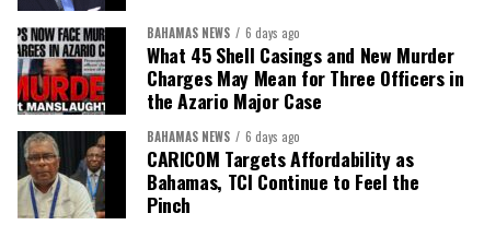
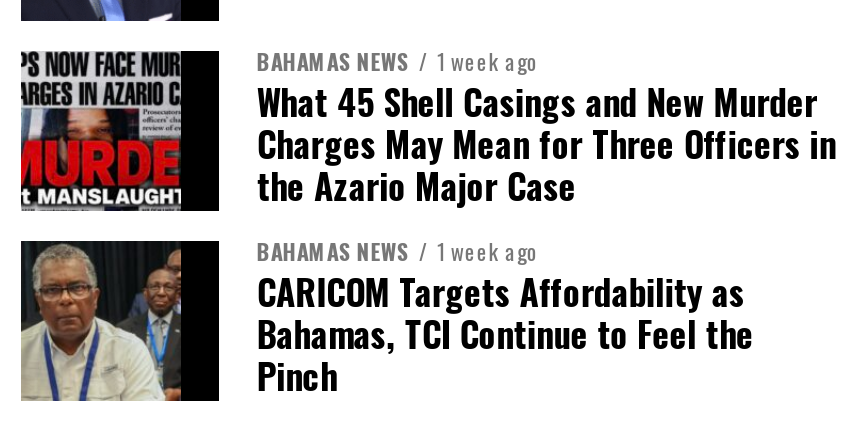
[147,24,300,42] BAHAMAS NEWS 6 days ago -> [257,45,539,77] BAHAMAS NEWS 1 week ago
[147,128,300,146] BAHAMAS NEWS 6 days ago -> [257,235,539,267] BAHAMAS NEWS 1 week ago

